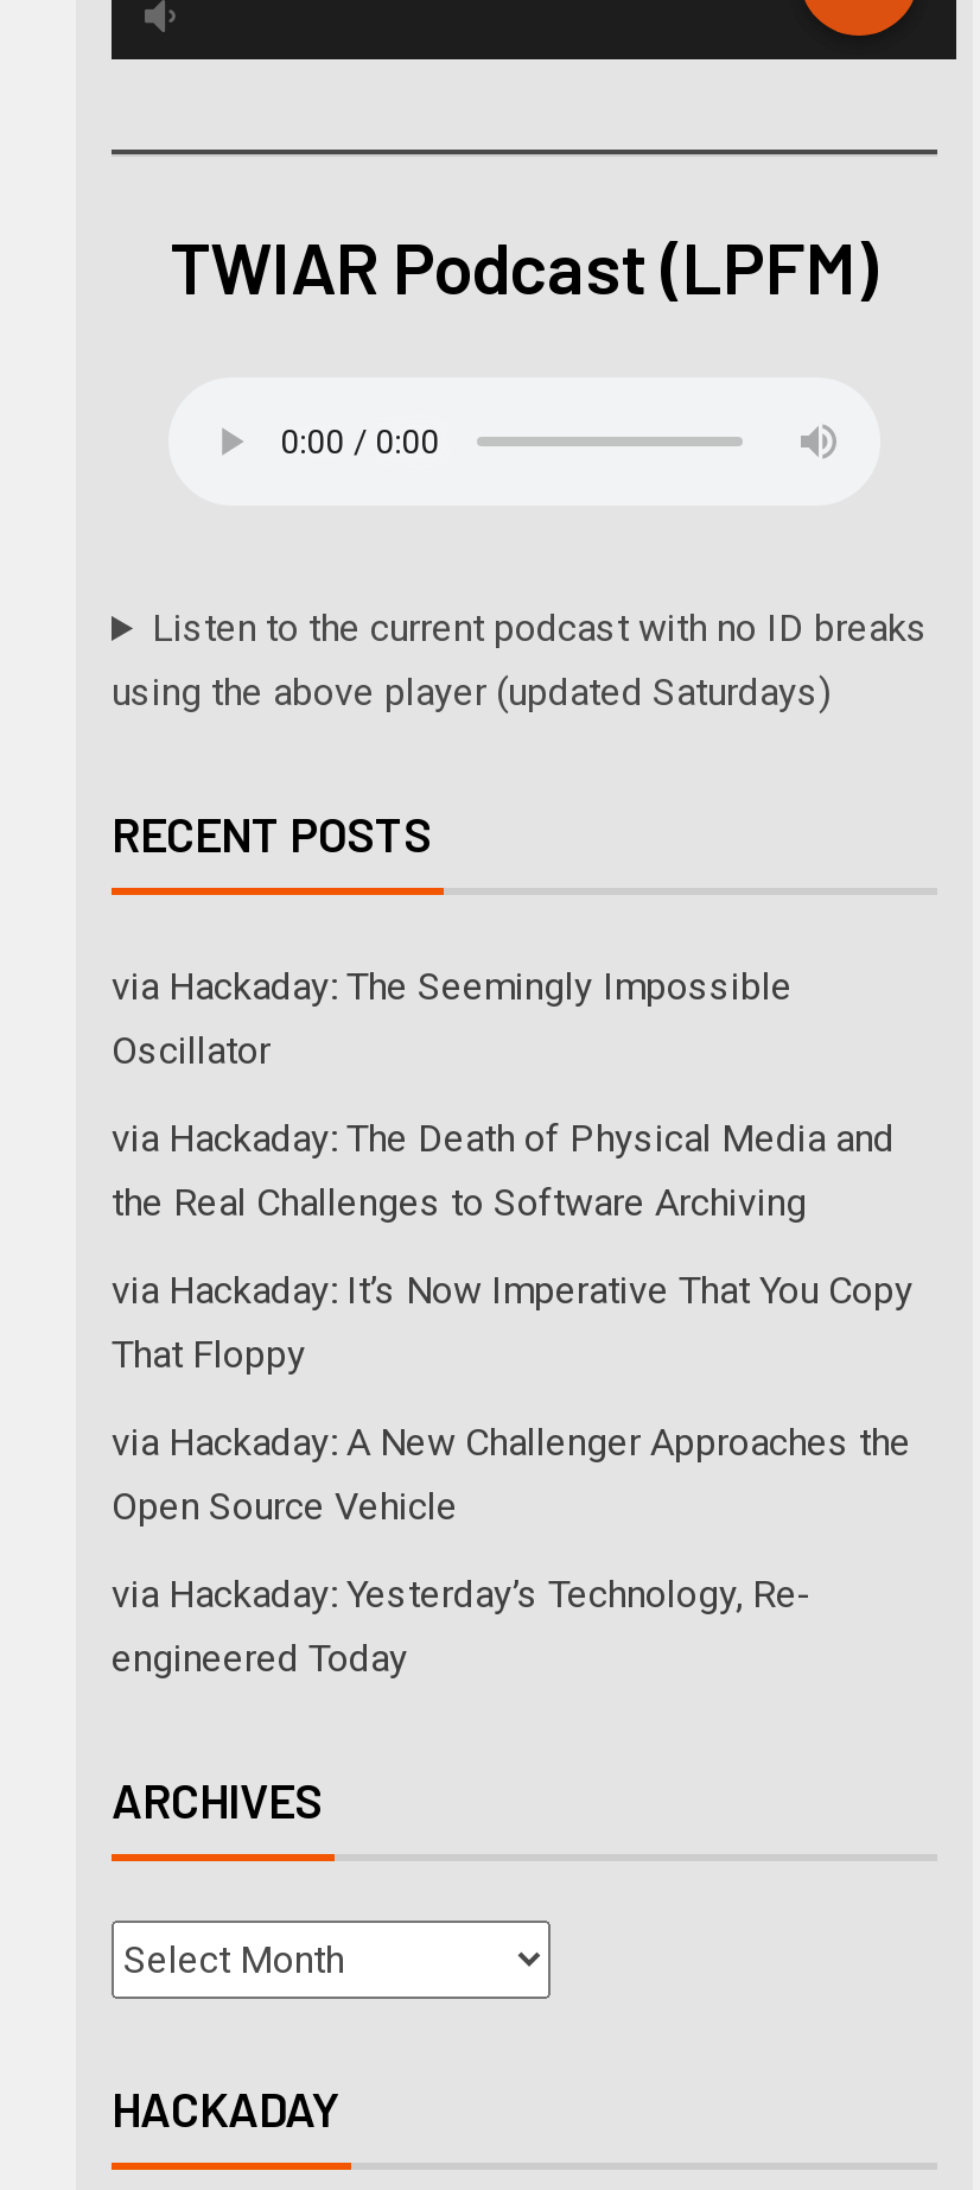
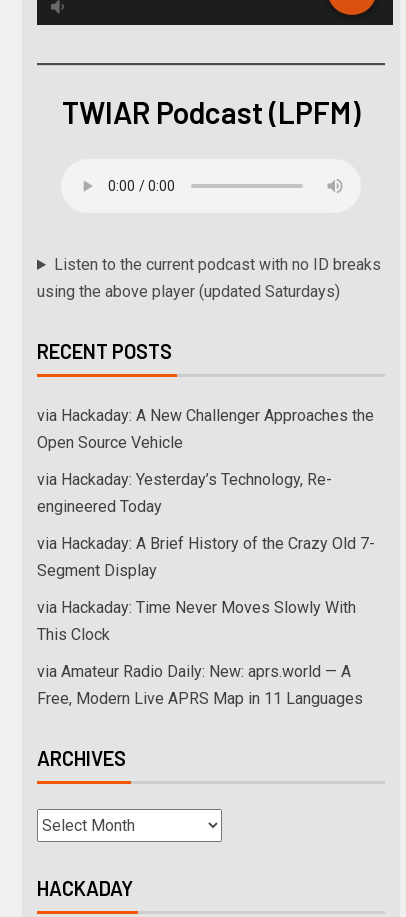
[112,964,914,1377] via Hackaday: The Seemingly Impossible | Oscillator | via Hackaday: The Death of Physical Media and | the Real Challenges to Software Archiving | via Hackaday: It’s Now Imperative That You Copy | That Floppy -> none
moved [112,1420,911,1681] -> [37,406,374,516]: via Hackaday: A New Challenger Approaches the | Open Source Vehicle | via Hackaday: Yesterday’s Technology, Re- | engineered Today
none -> [37,534,375,708] via Hackaday: A Brief History of the Crazy Old 7- | Segment Display | via Hackaday: Time Never Moves Slowly With | This Clock | via Amateur Radio Daily: New: aprs.world — A | Free, Modern Live APRS Map in 11 Languages

